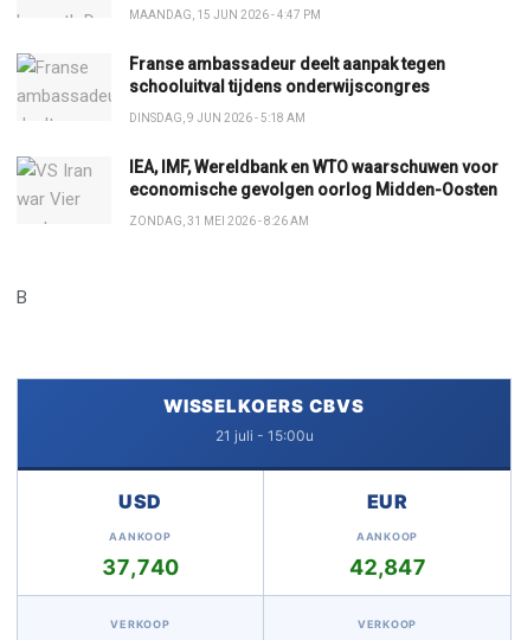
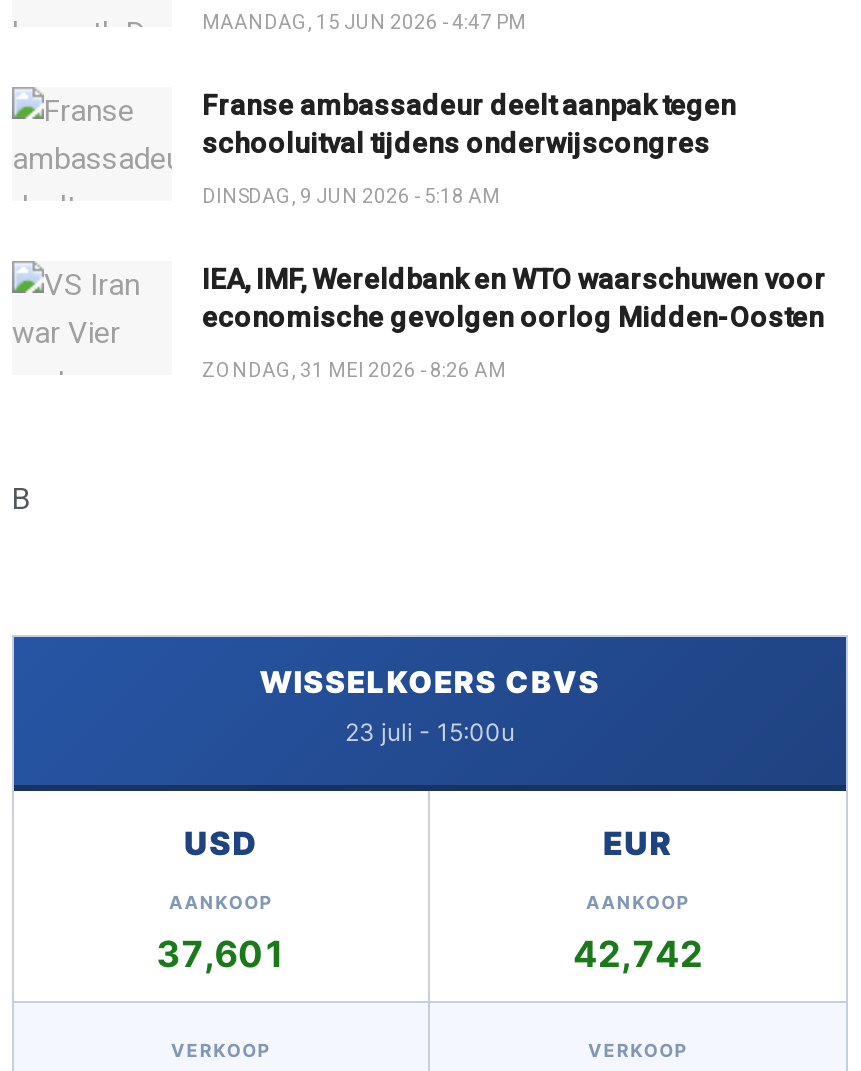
[215,427,313,445] 21 juli - 15:00u -> [345,718,515,748] 23 juli - 15:00u
[102,555,179,580] 37,740 -> [156,934,286,976] 37,601
[349,555,426,580] 42,847 -> [573,934,703,976] 42,742

